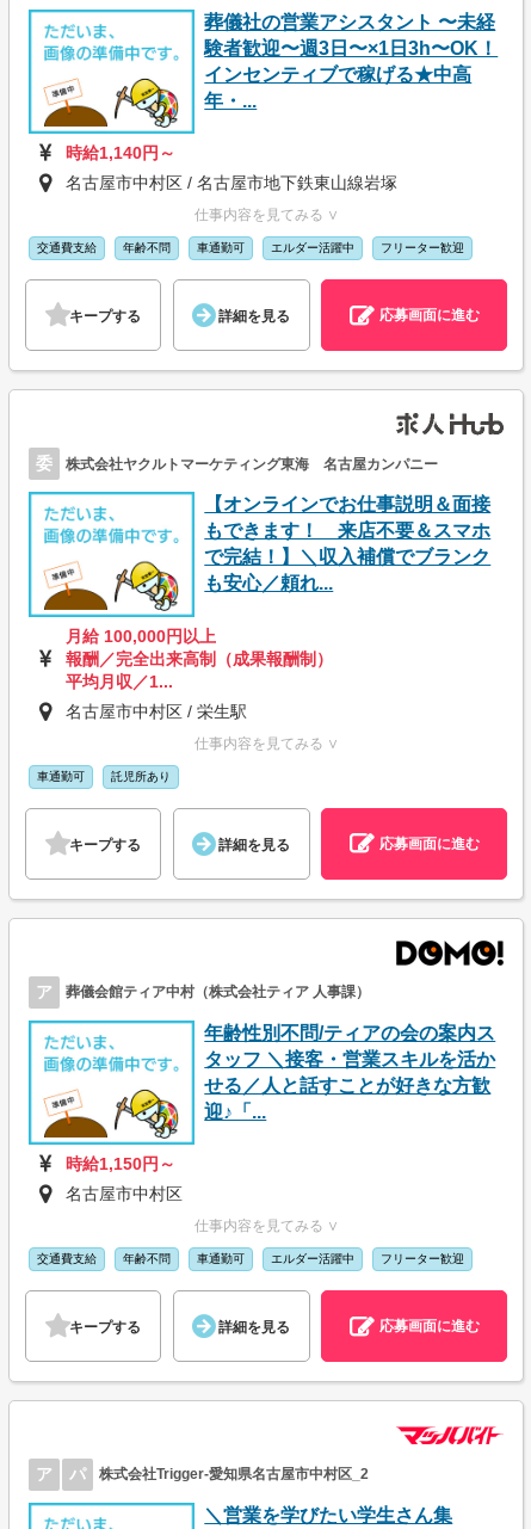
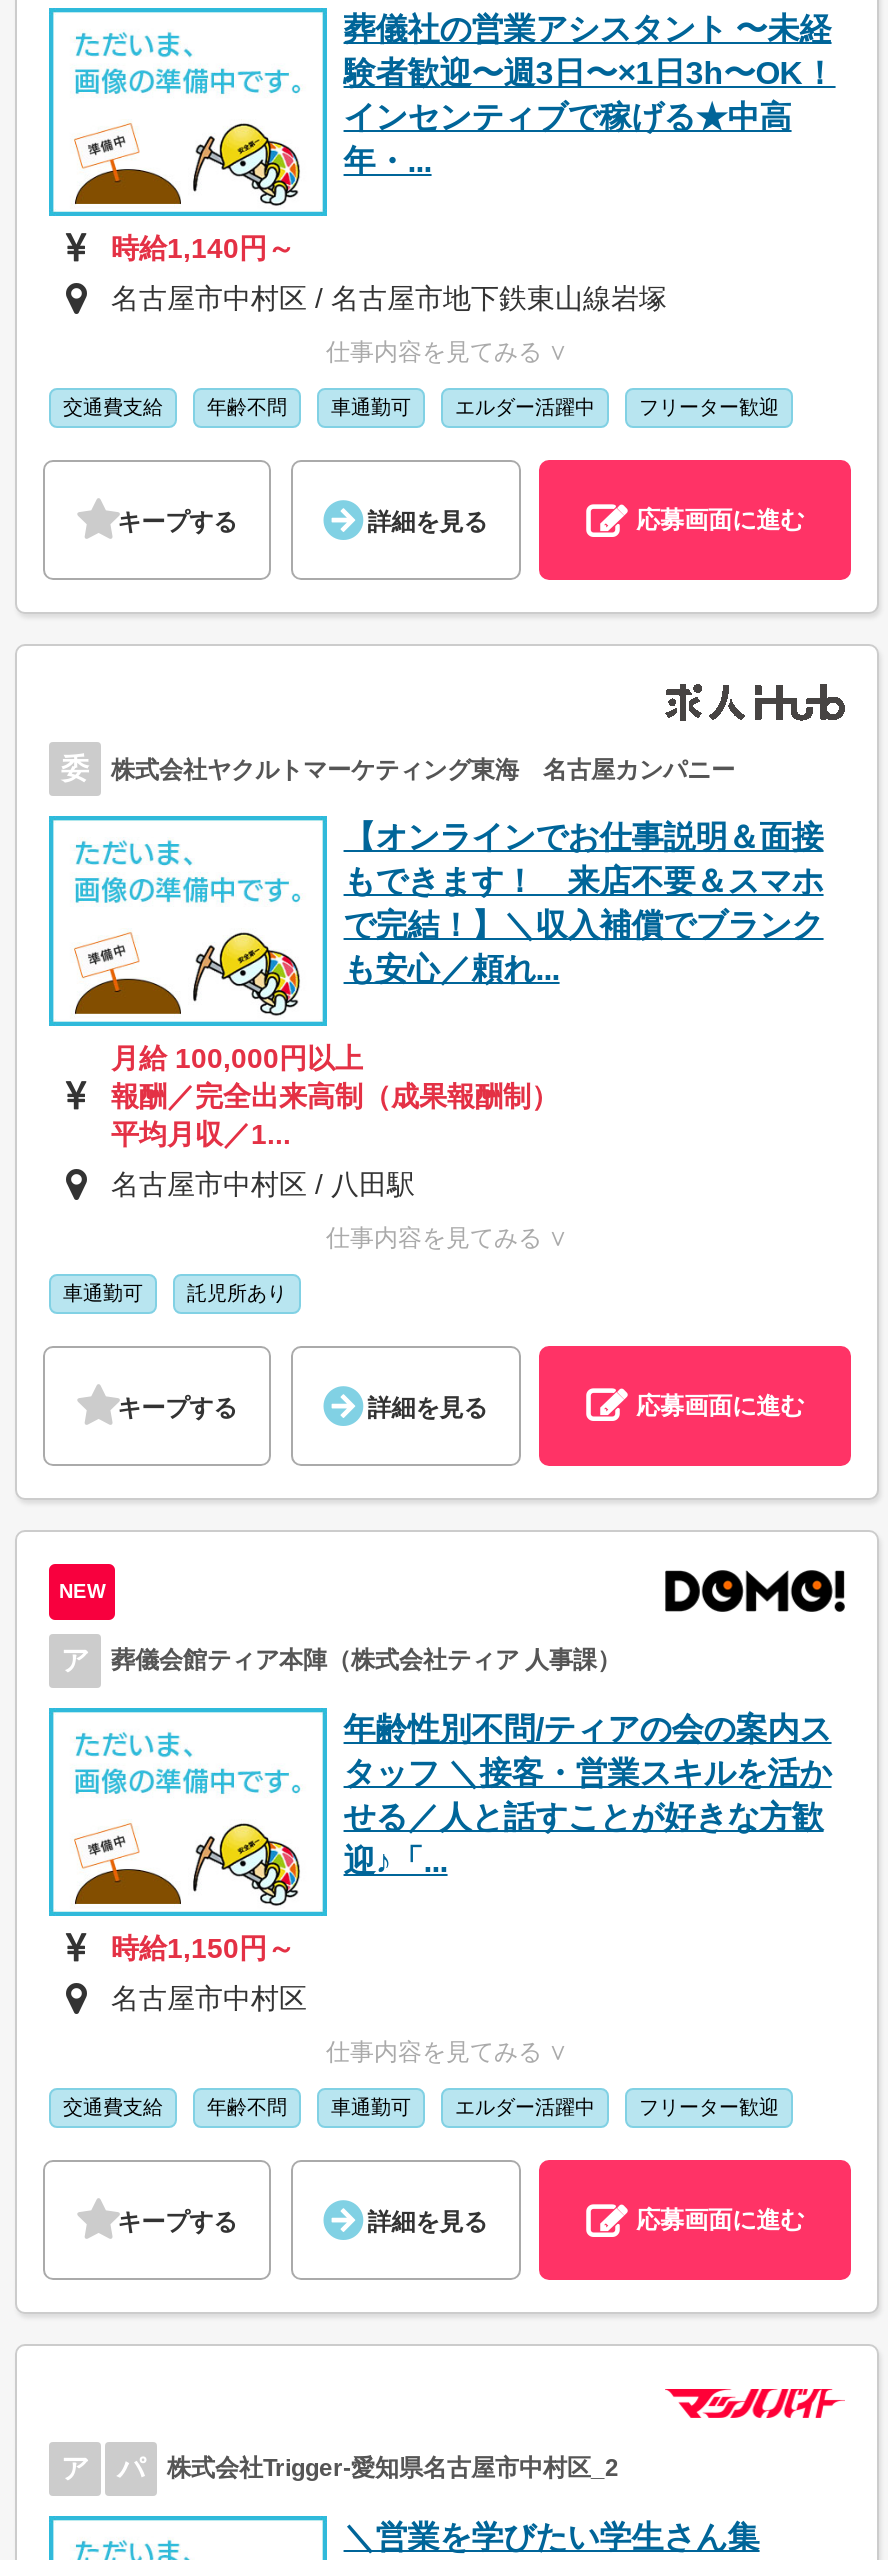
[66,701,247,720] 名古屋市中村区 / 栄生駅 -> [111,1167,415,1199] 名古屋市中村区 / 八田駅
none -> [59,1579,105,1601] NEW
[66,984,370,1000] 葬儀会館ティア中村（株式会社ティア 人事課） -> [111,1646,621,1674] 葬儀会館ティア本陣（株式会社ティア 人事課）

